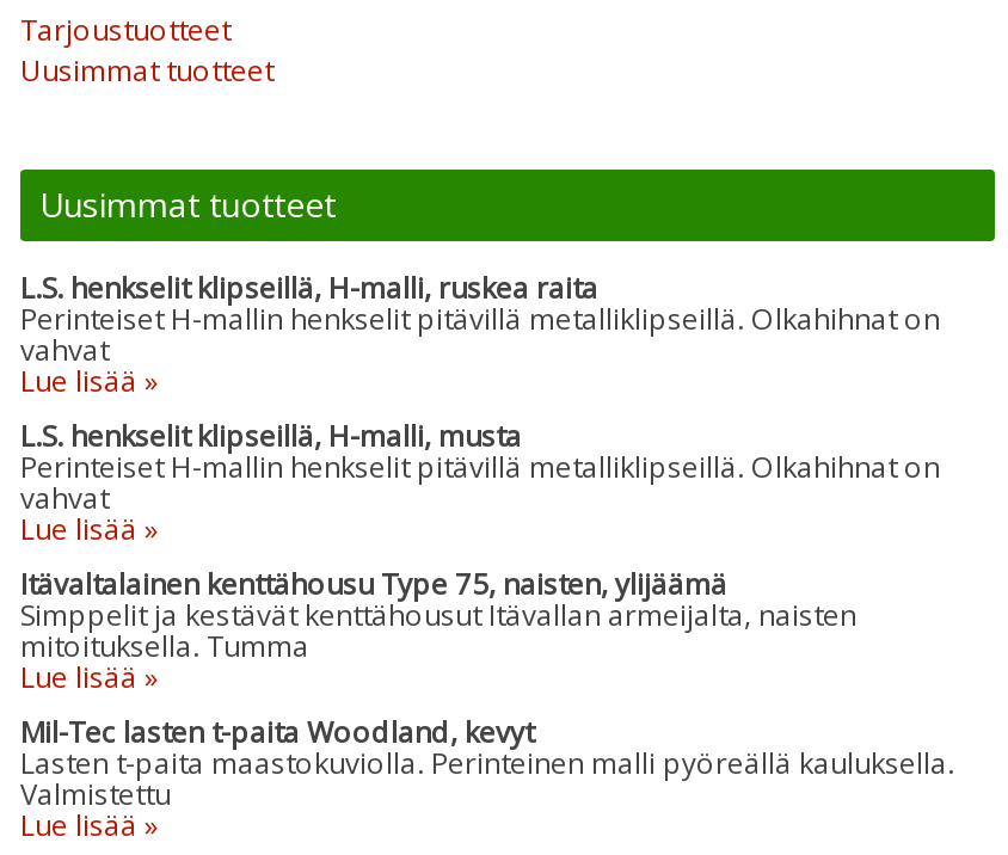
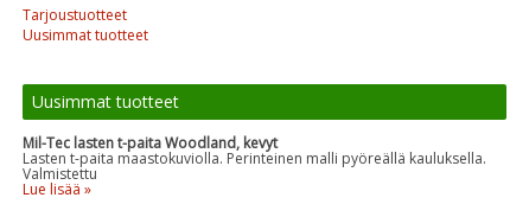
[20,267,940,697] L.S. henkselit klipseillä, H-malli, ruskea raita | Perinteiset H-mallin henkselit pitävillä metalliklipseillä. Olkahihnat on | vahvat | Lue lisää » | L.S. henkselit klipseillä, H-malli, musta | Perinteiset H-mallin henkselit pitävillä metalliklipseillä. Olkahihnat on | vahvat | Lue lisää » | Itävaltalainen kenttähousu Type 75, naisten, ylijäämä | Simppelit ja kestävät kenttähousut Itävallan armeijalta, naisten | mitoituksella. Tumma | Lue lisää » -> none

